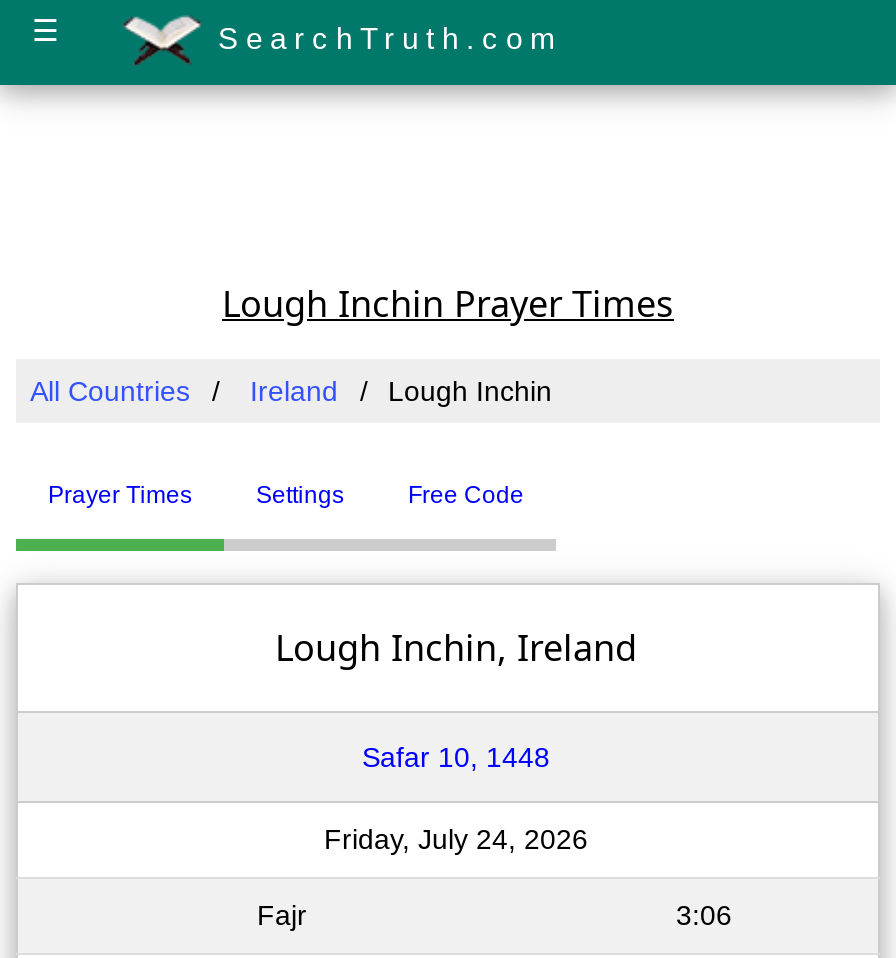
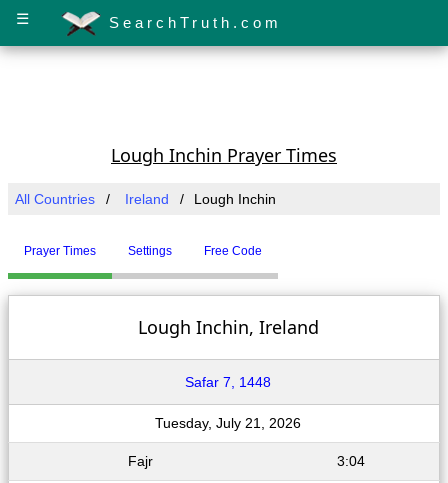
[362,741,550,773] Safar 10, 1448 -> [185,374,271,390] Safar 7, 1448
[324,823,588,855] Friday, July 24, 2026 -> [155,415,301,431] Tuesday, July 21, 2026
[676,899,732,931] 3:06 -> [337,453,365,469] 3:04

